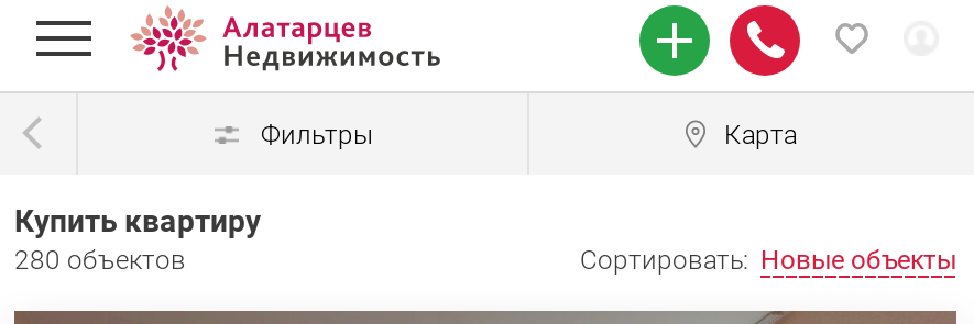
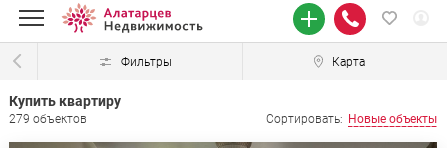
[14,243,186,276] 280 объектов -> [9,111,87,126] 279 объектов

